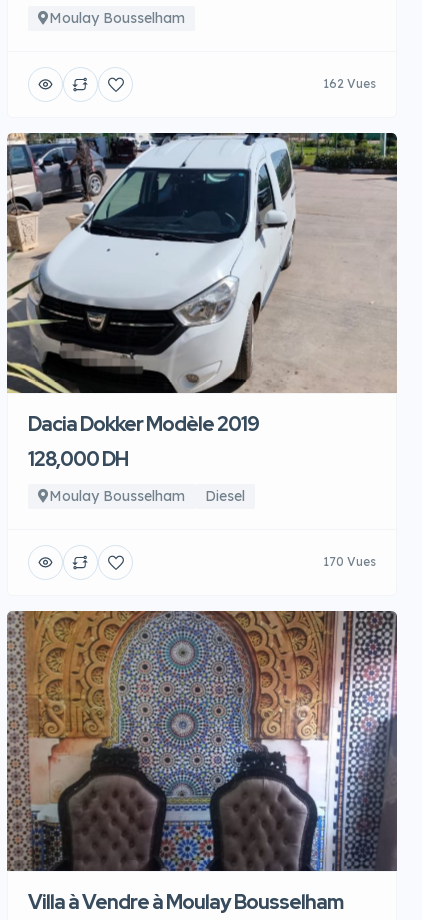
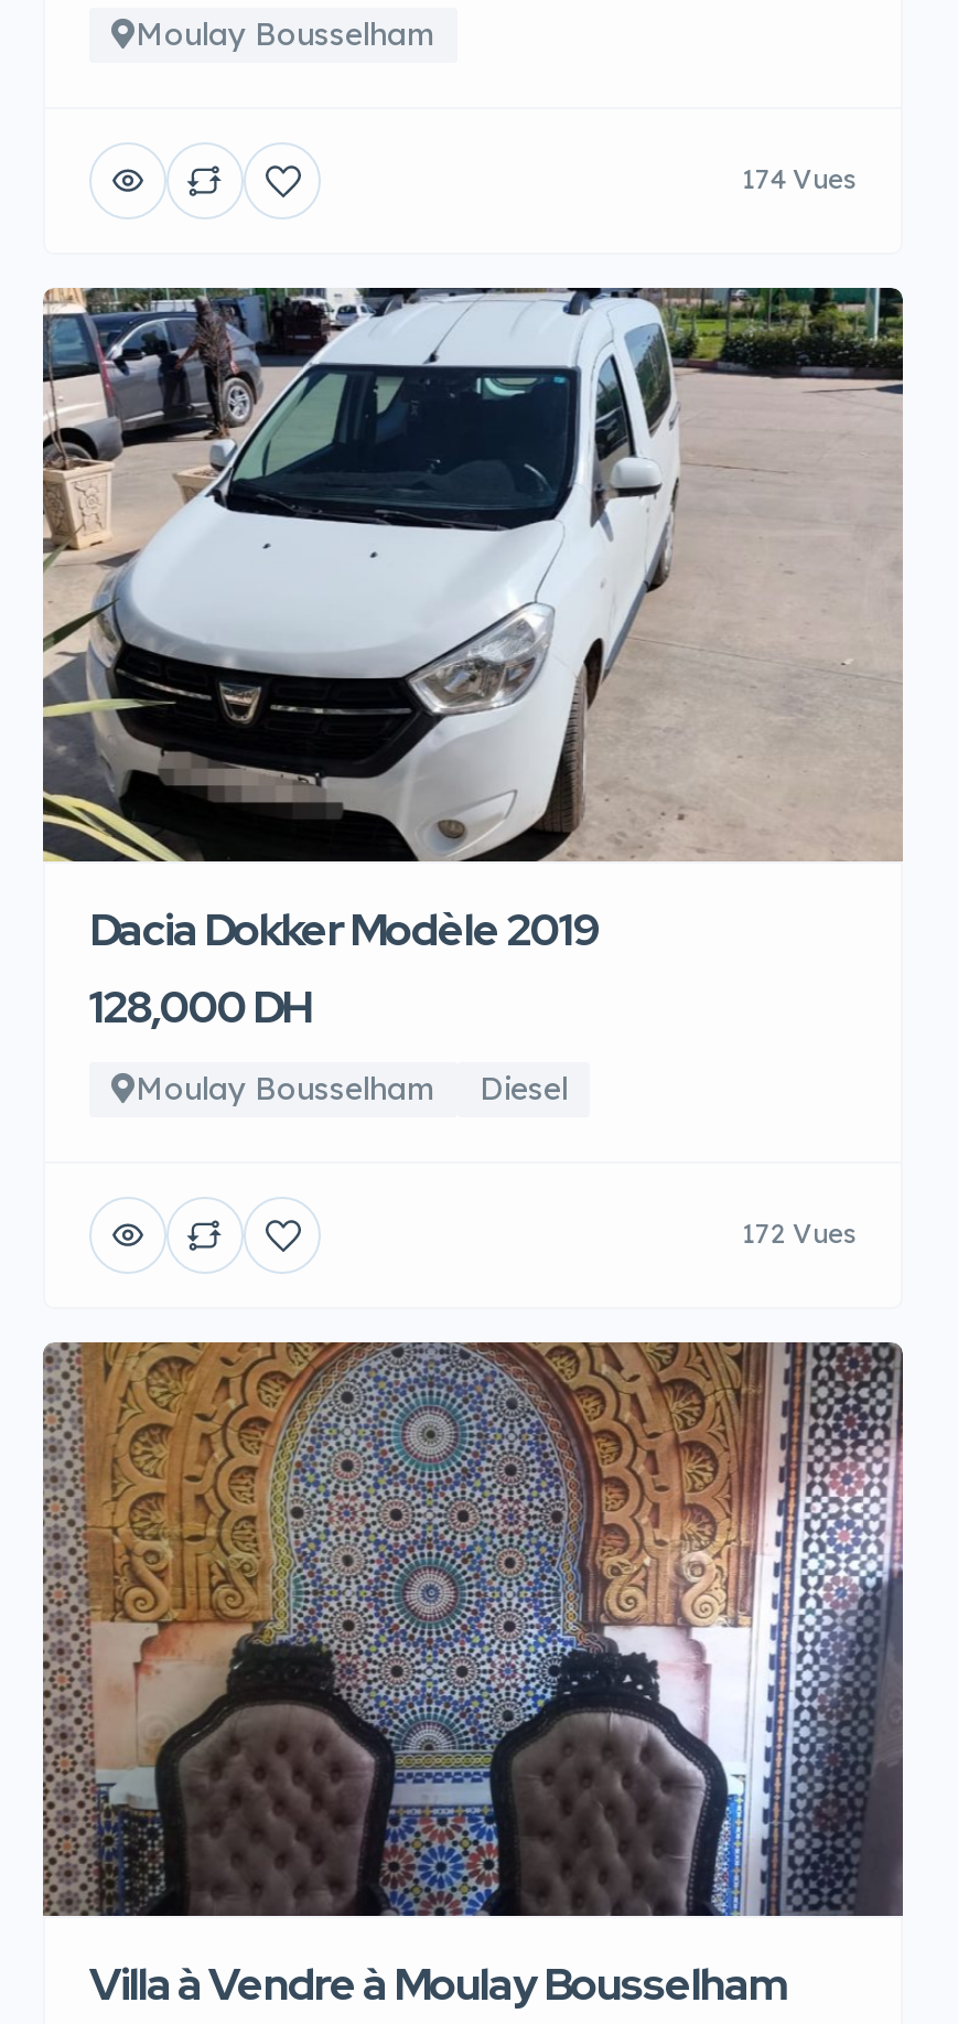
[323,76,376,91] 162 Vues -> [742,162,857,195] 174 Vues
[323,554,376,569] 170 Vues -> [742,1217,857,1250] 172 Vues

